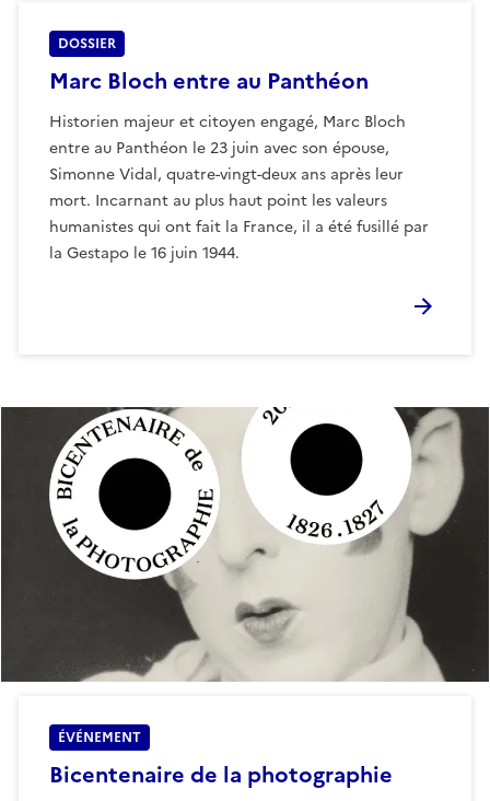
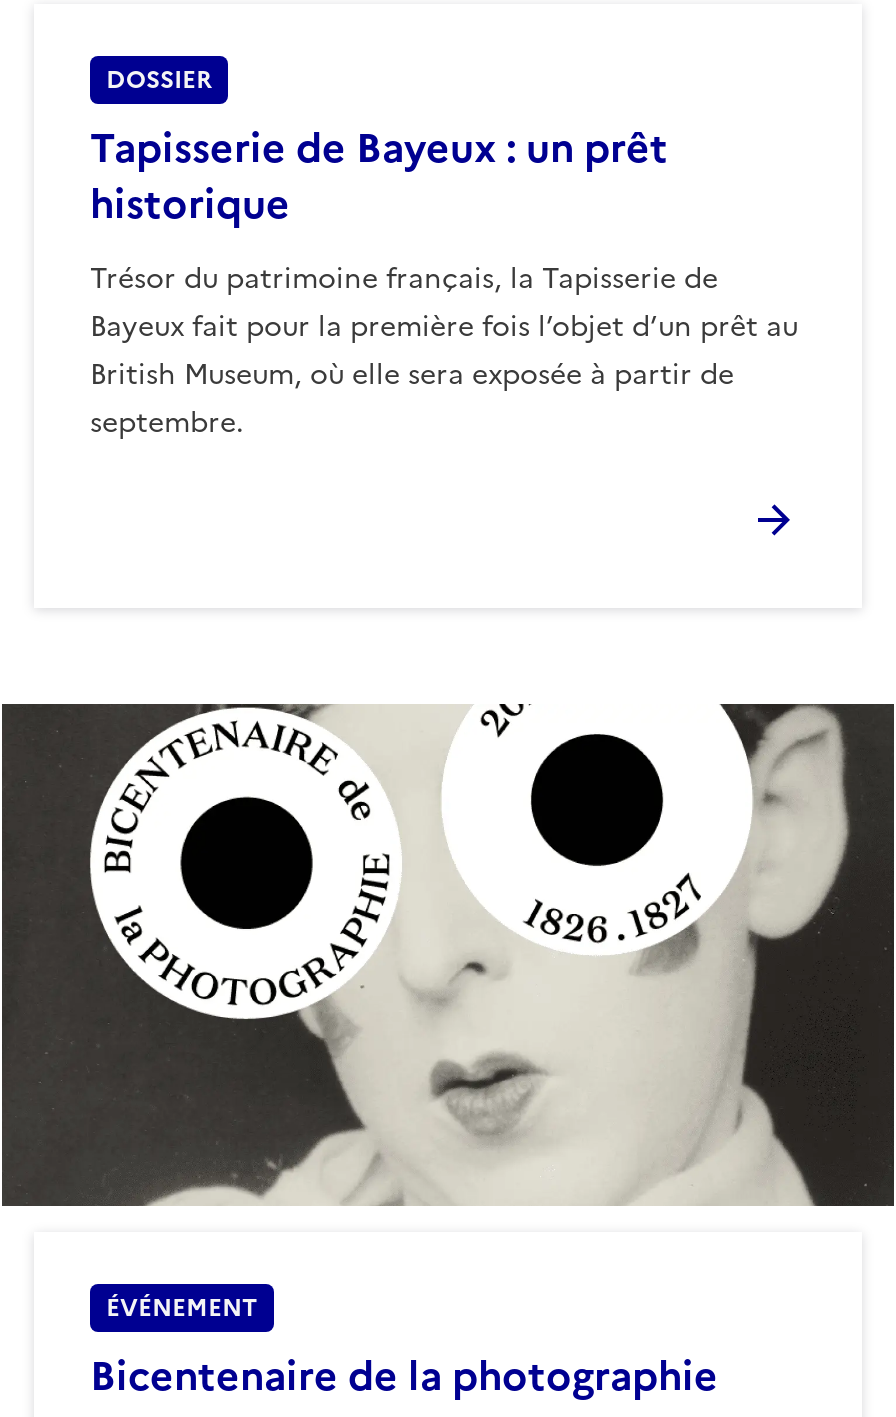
[49,65,429,265] Marc Bloch entre au Panthéon | Historien majeur et citoyen engagé, Marc Bloch | entre au Panthéon le 23 juin avec son épouse, | Simonne Vidal, quatre-vingt-deux ans après leur | mort. Incarnant au plus haut point les valeurs | humanistes qui ont fait la France, il a été fusillé par | la Gestapo le 16 juin 1944. -> [90,118,798,444] Tapisserie de Bayeux : un prêt | historique | Trésor du patrimoine français, la Tapisserie de | Bayeux fait pour la première fois l’objet d’un prêt au | British Museum, où elle sera exposée à partir de | septembre.

